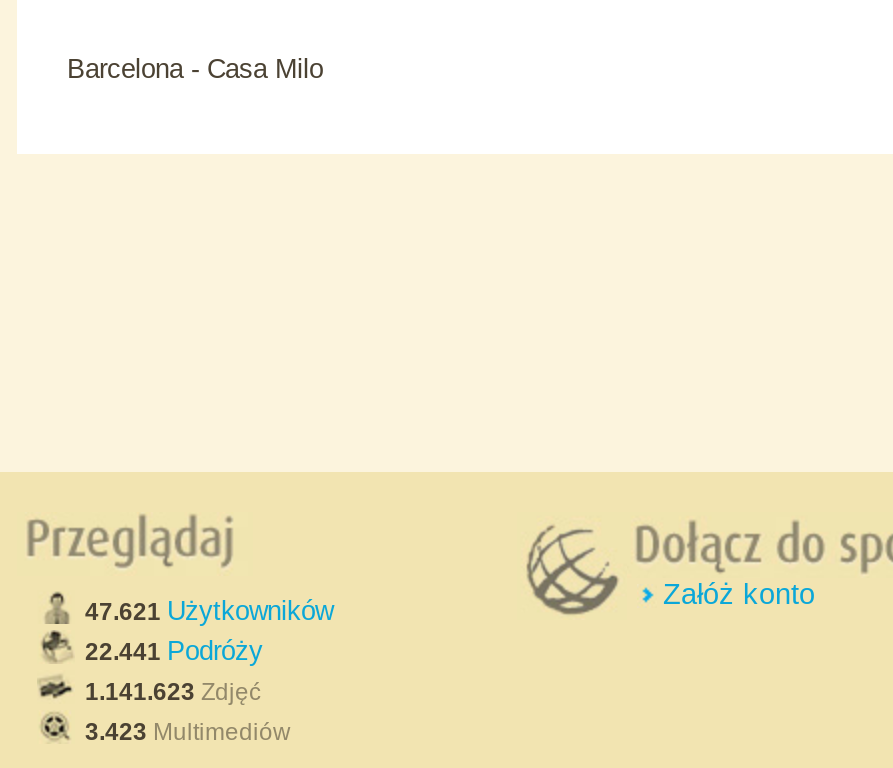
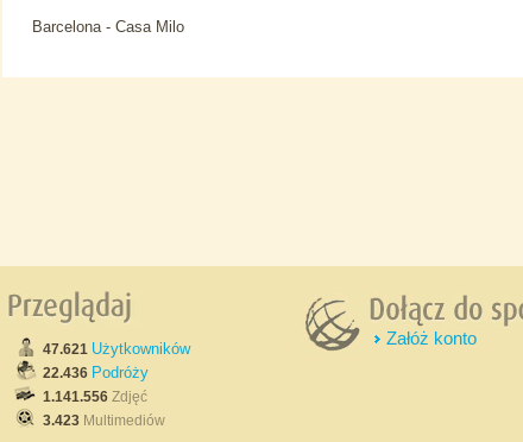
[85,636,263,666] 22.441 Podróży -> [43,364,149,381] 22.436 Podróży
[85,678,261,706] 1.141.623 Zdjęć -> [43,389,147,405] 1.141.556 Zdjęć

